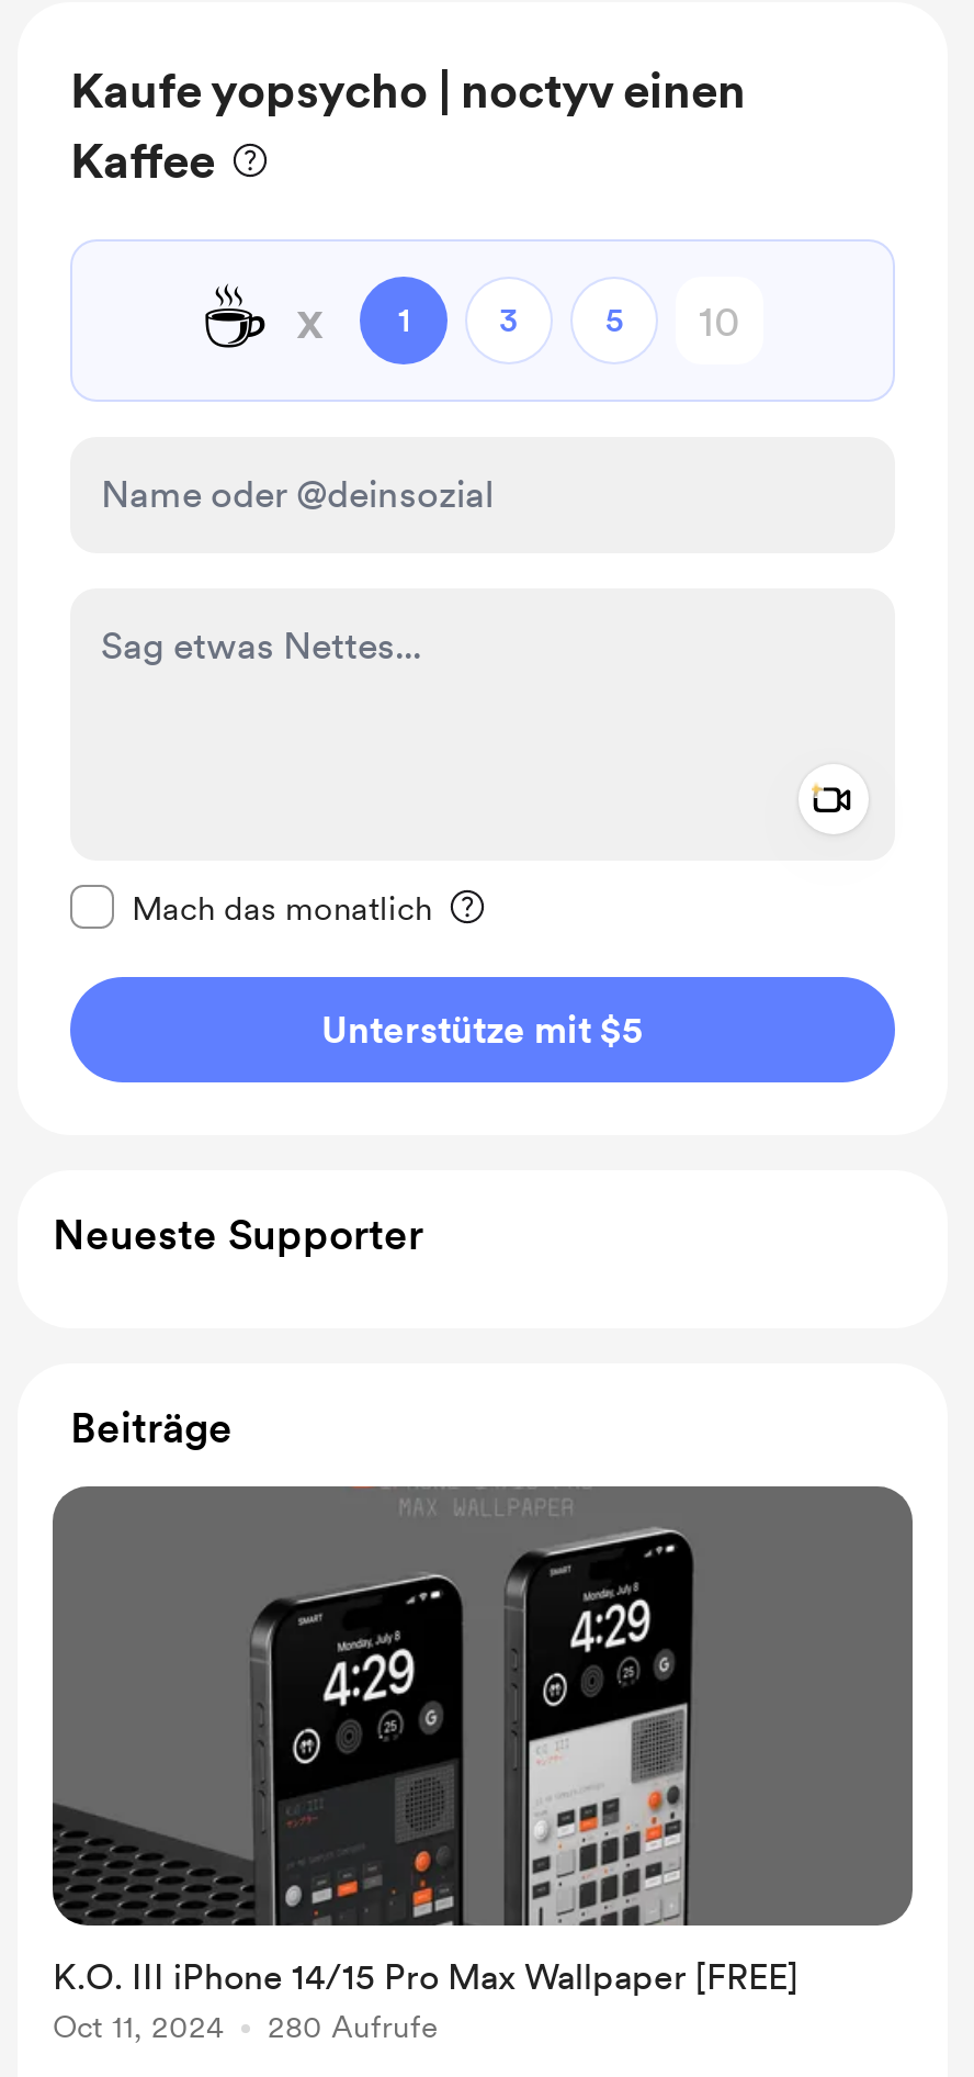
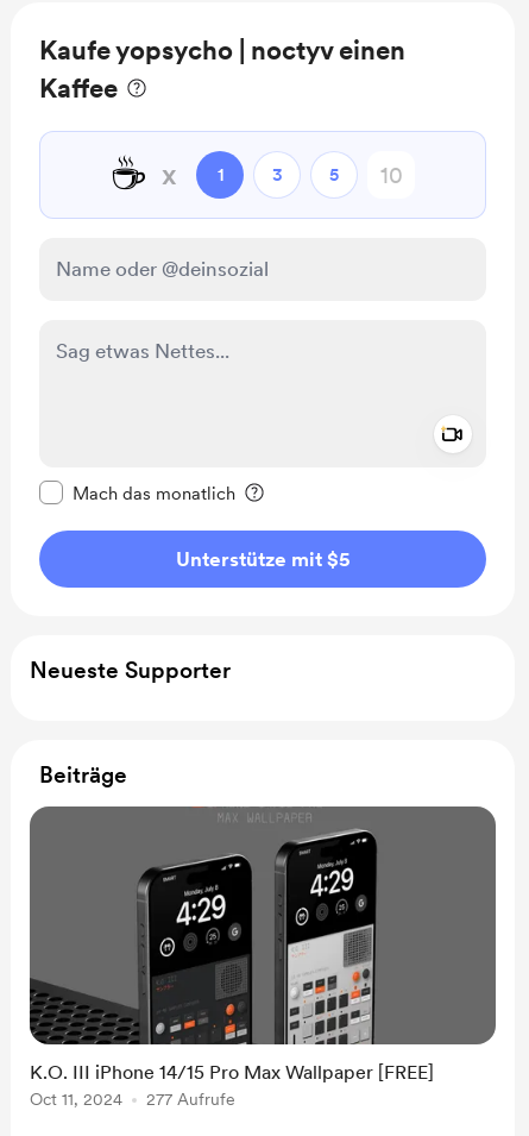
[53,2009,439,2044] Oct 11, 2024 280 Aufrufe -> [30,1090,235,1109] Oct 11, 2024 277 Aufrufe

